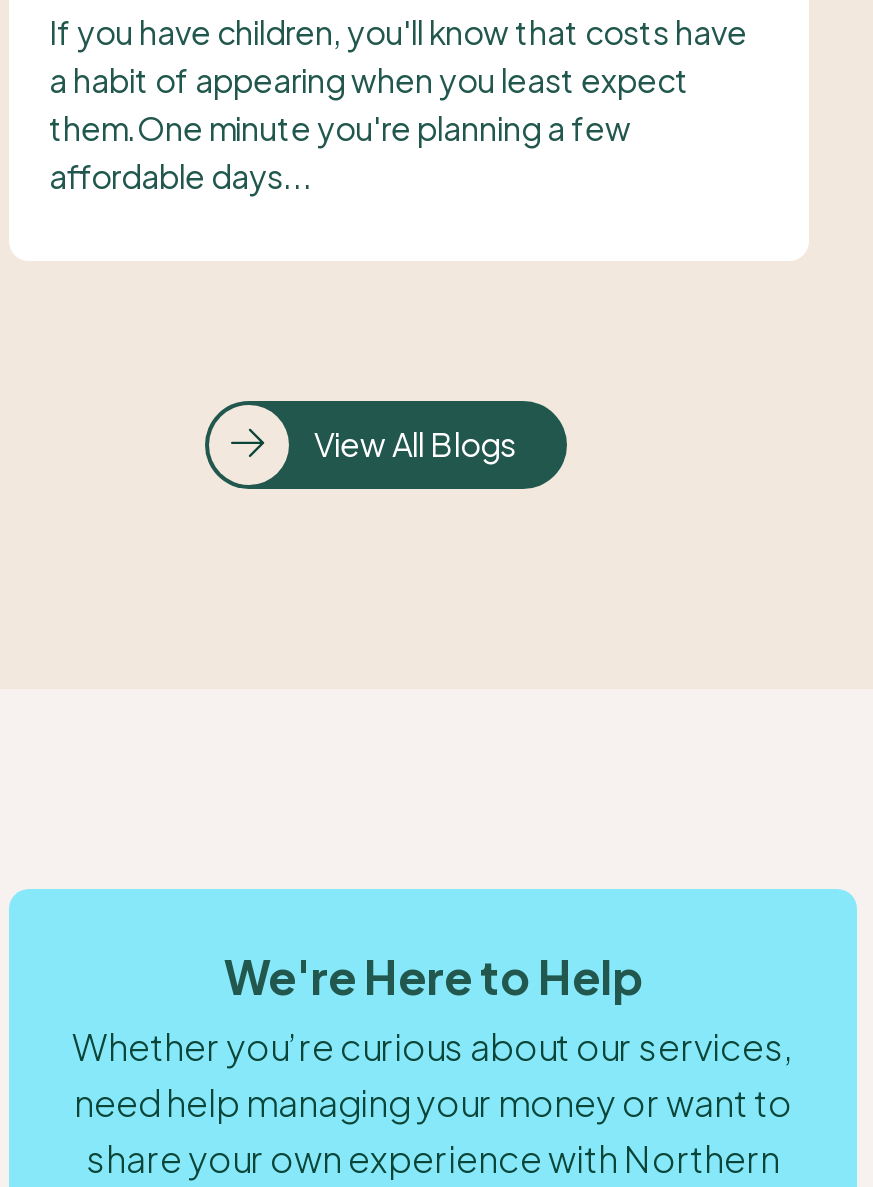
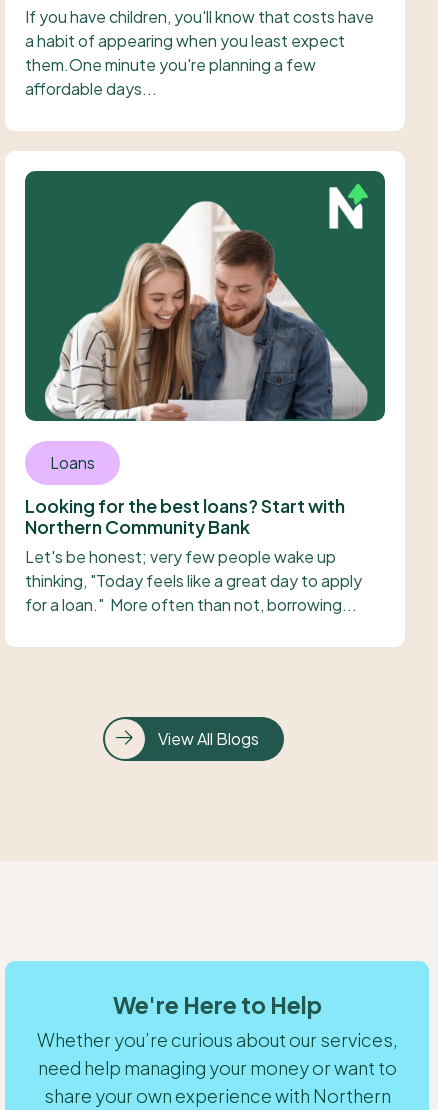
none -> [24,170,386,615] [image] | Loans | Looking for the best loans? Start with | Northern Community Bank | Let's be honest; very few people wake up | thinking, "Today feels like a great day to apply | for a loan." More often than not, borrowing...

